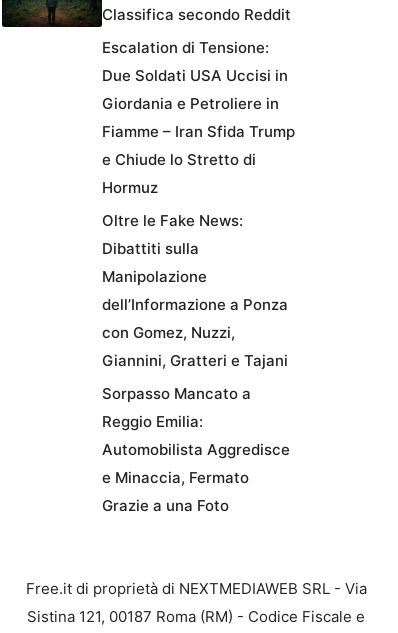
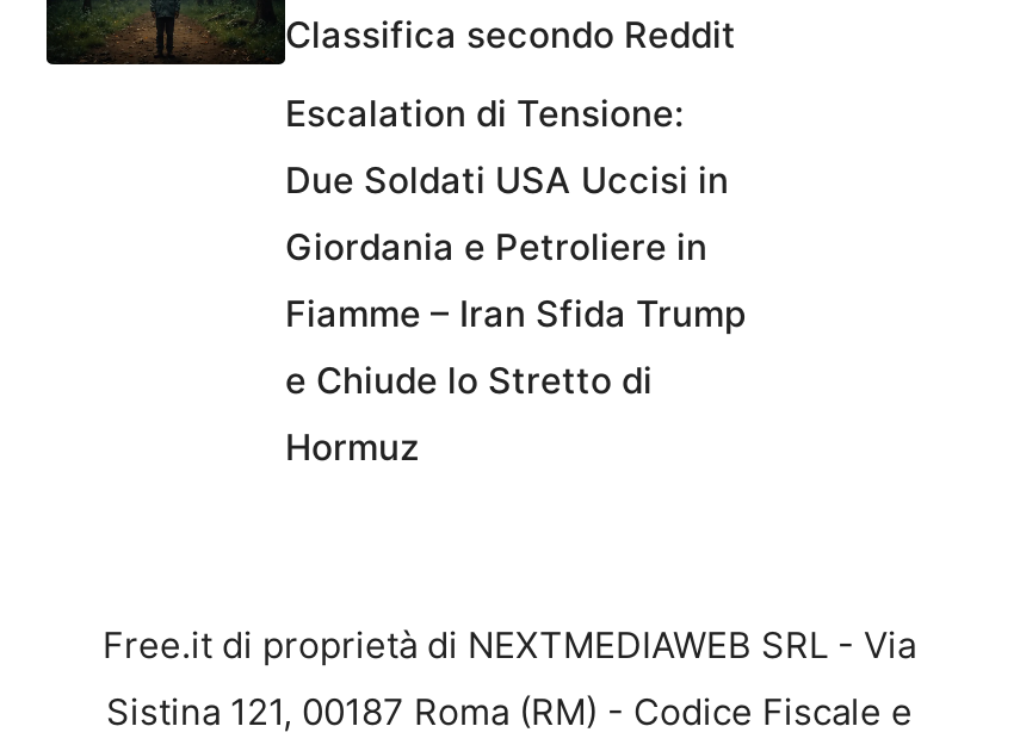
[102,211,290,515] Oltre le Fake News: | Dibattiti sulla | Manipolazione | dell’Informazione a Ponza | con Gomez, Nuzzi, | Giannini, Gratteri e Tajani | Sorpasso Mancato a | Reggio Emilia: | Automobilista Aggredisce | e Minaccia, Fermato | Grazie a una Foto -> none

